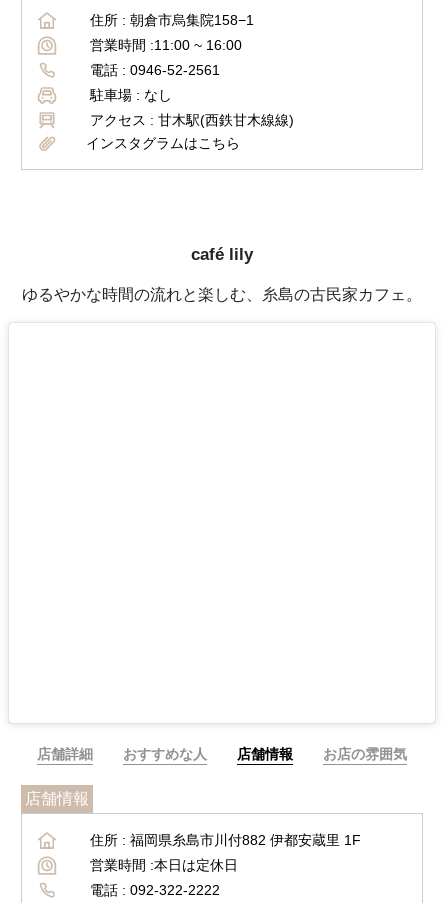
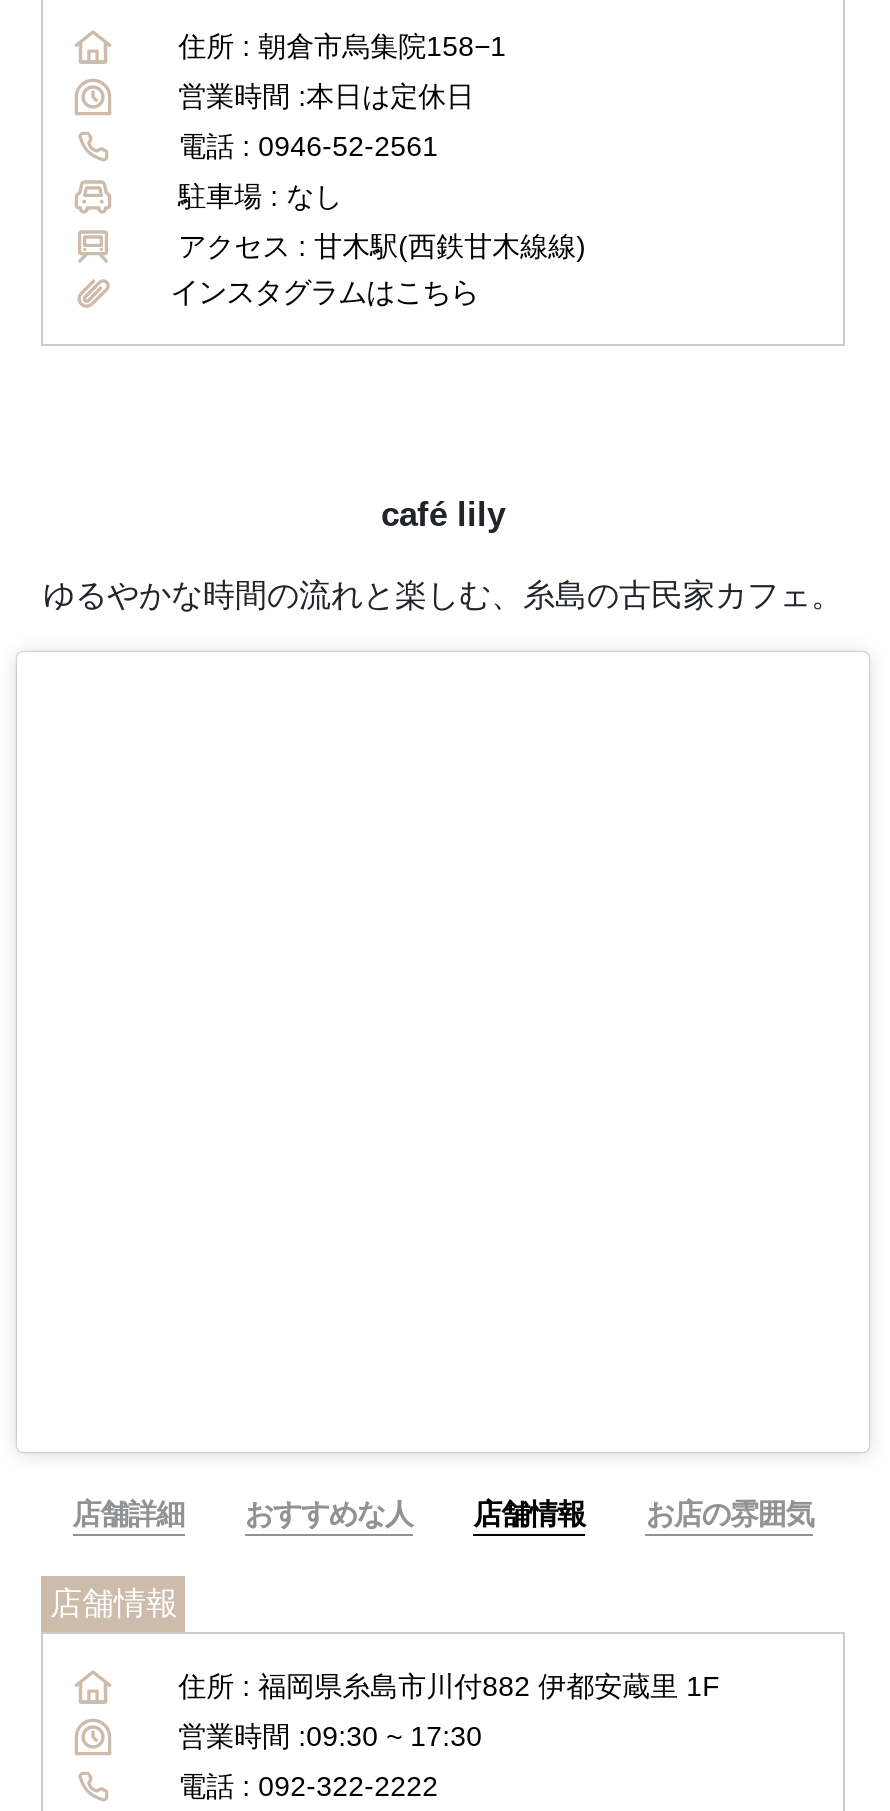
[90,37,242,53] 営業時間 : 11:00 ~ 16:00 -> none
none -> [178,1720,482,1752] 営業時間 : 09:30 ~ 17:30
moved [90,857,238,873] -> [178,80,474,112]: 営業時間 :本日は定休日

